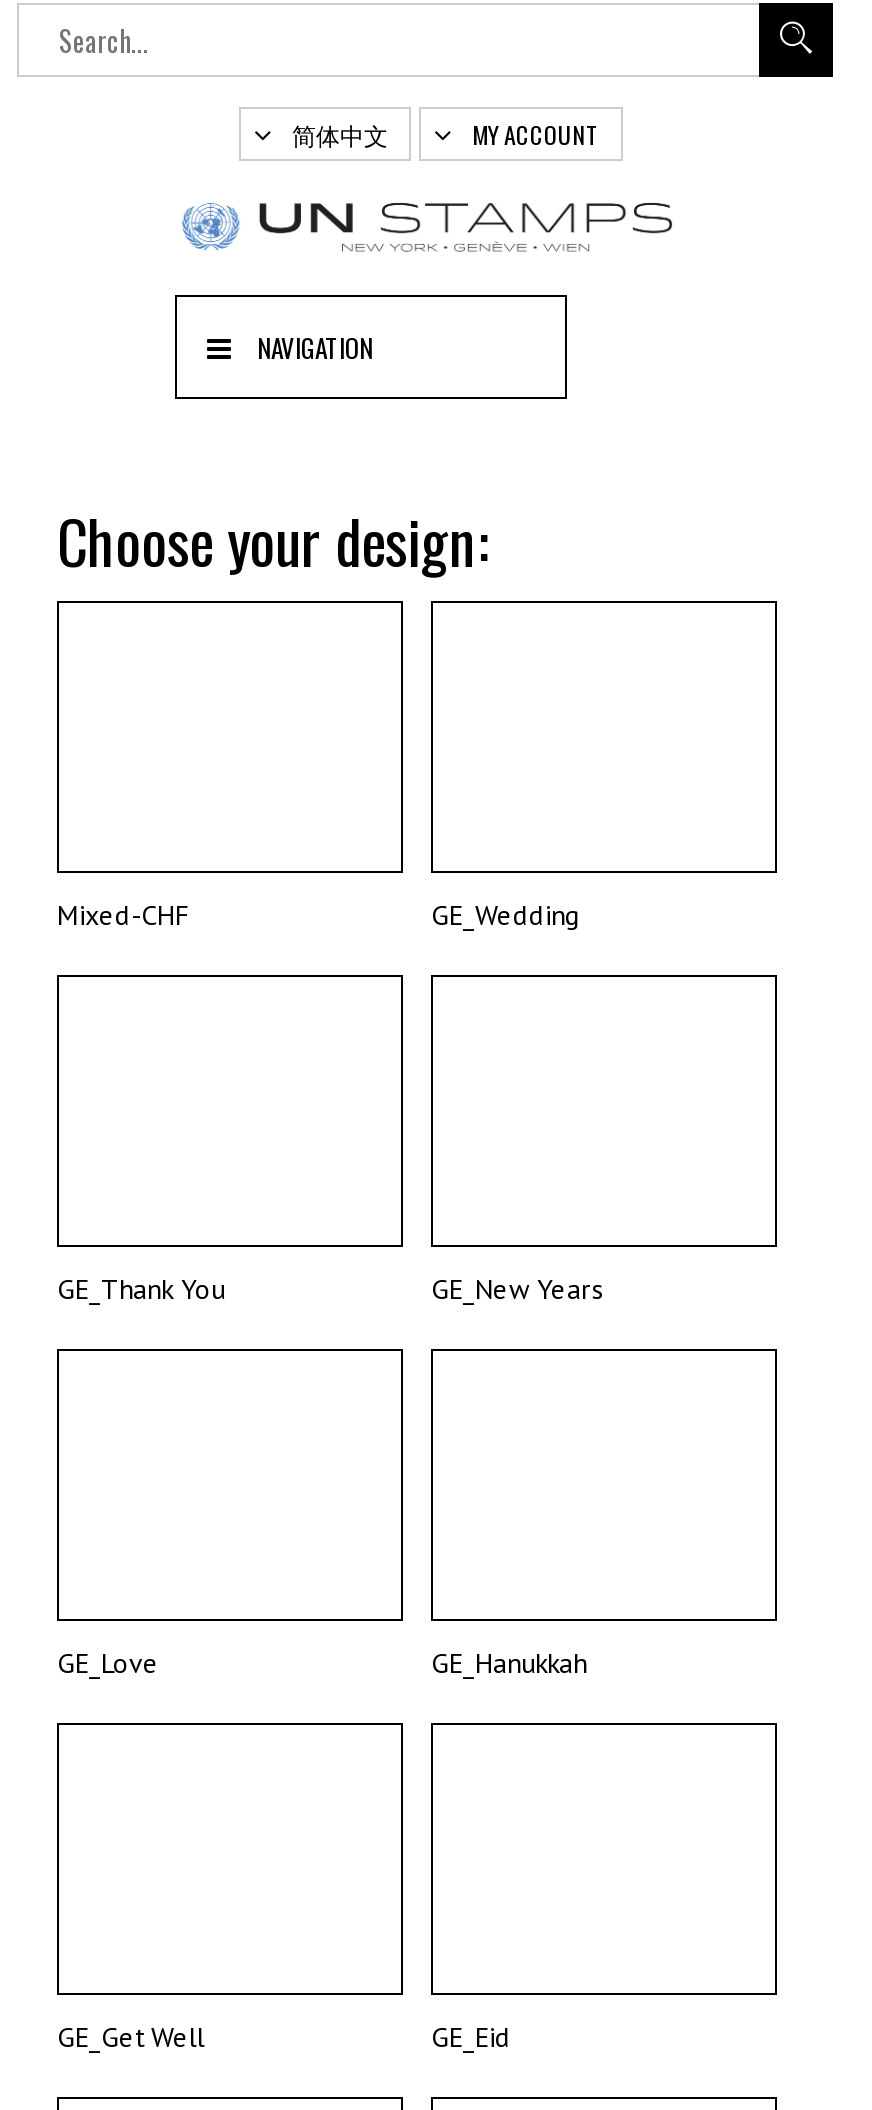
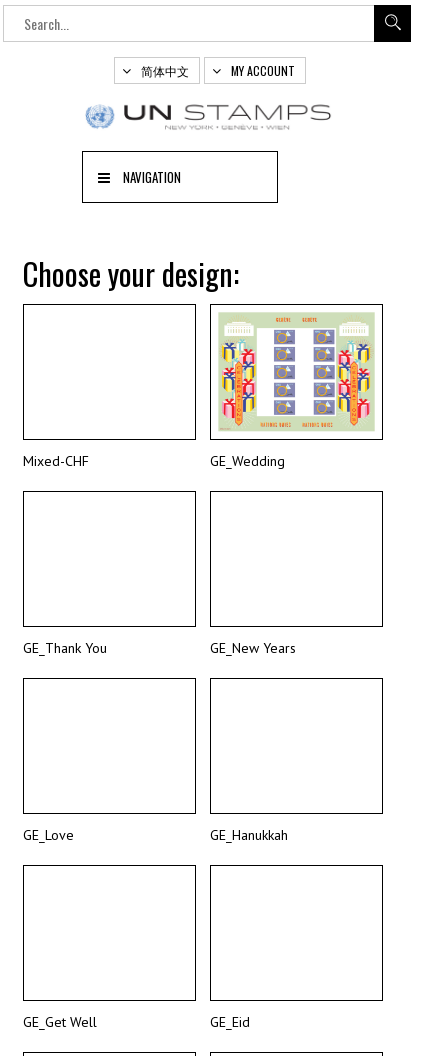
none -> [218,312,375,432] [image]

